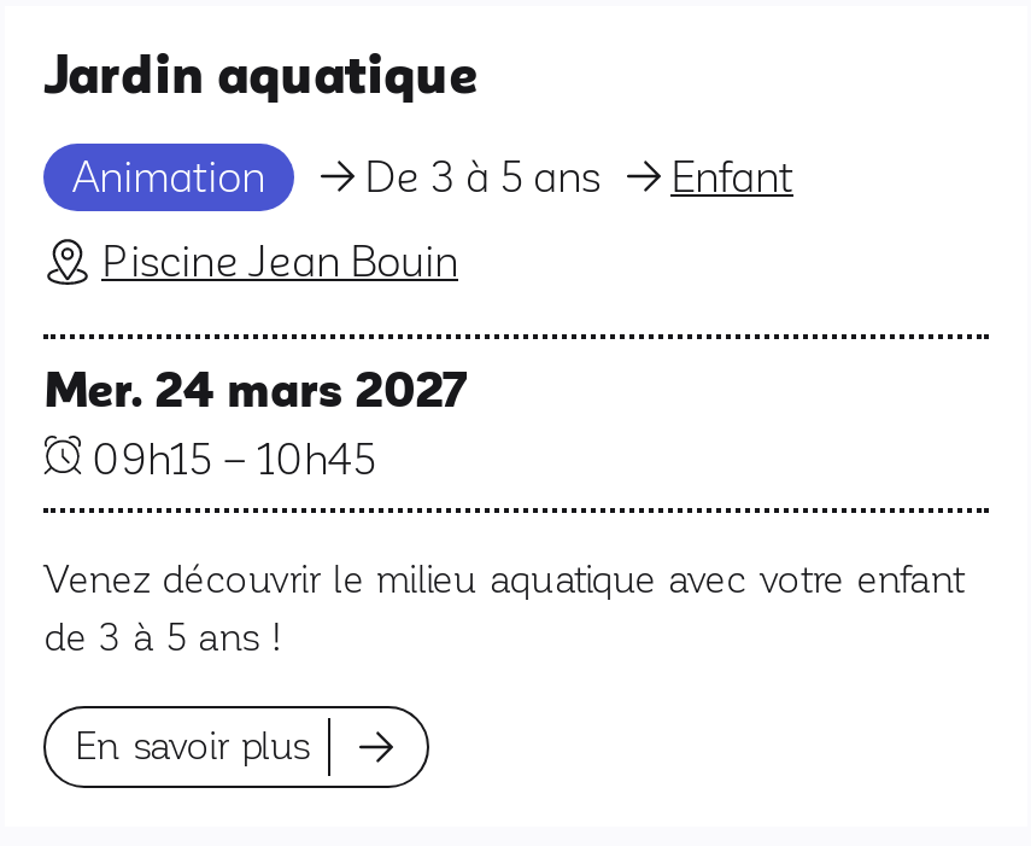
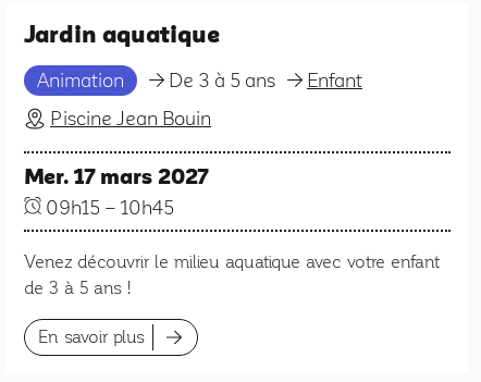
[43,363,465,419] Mer. 24 mars 2027 -> [24,164,208,189] Mer. 17 mars 2027

